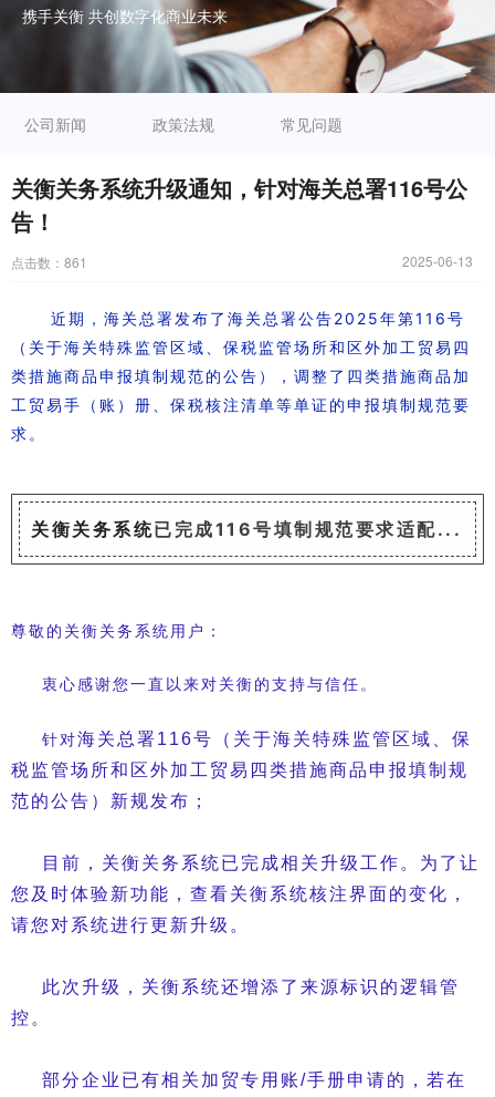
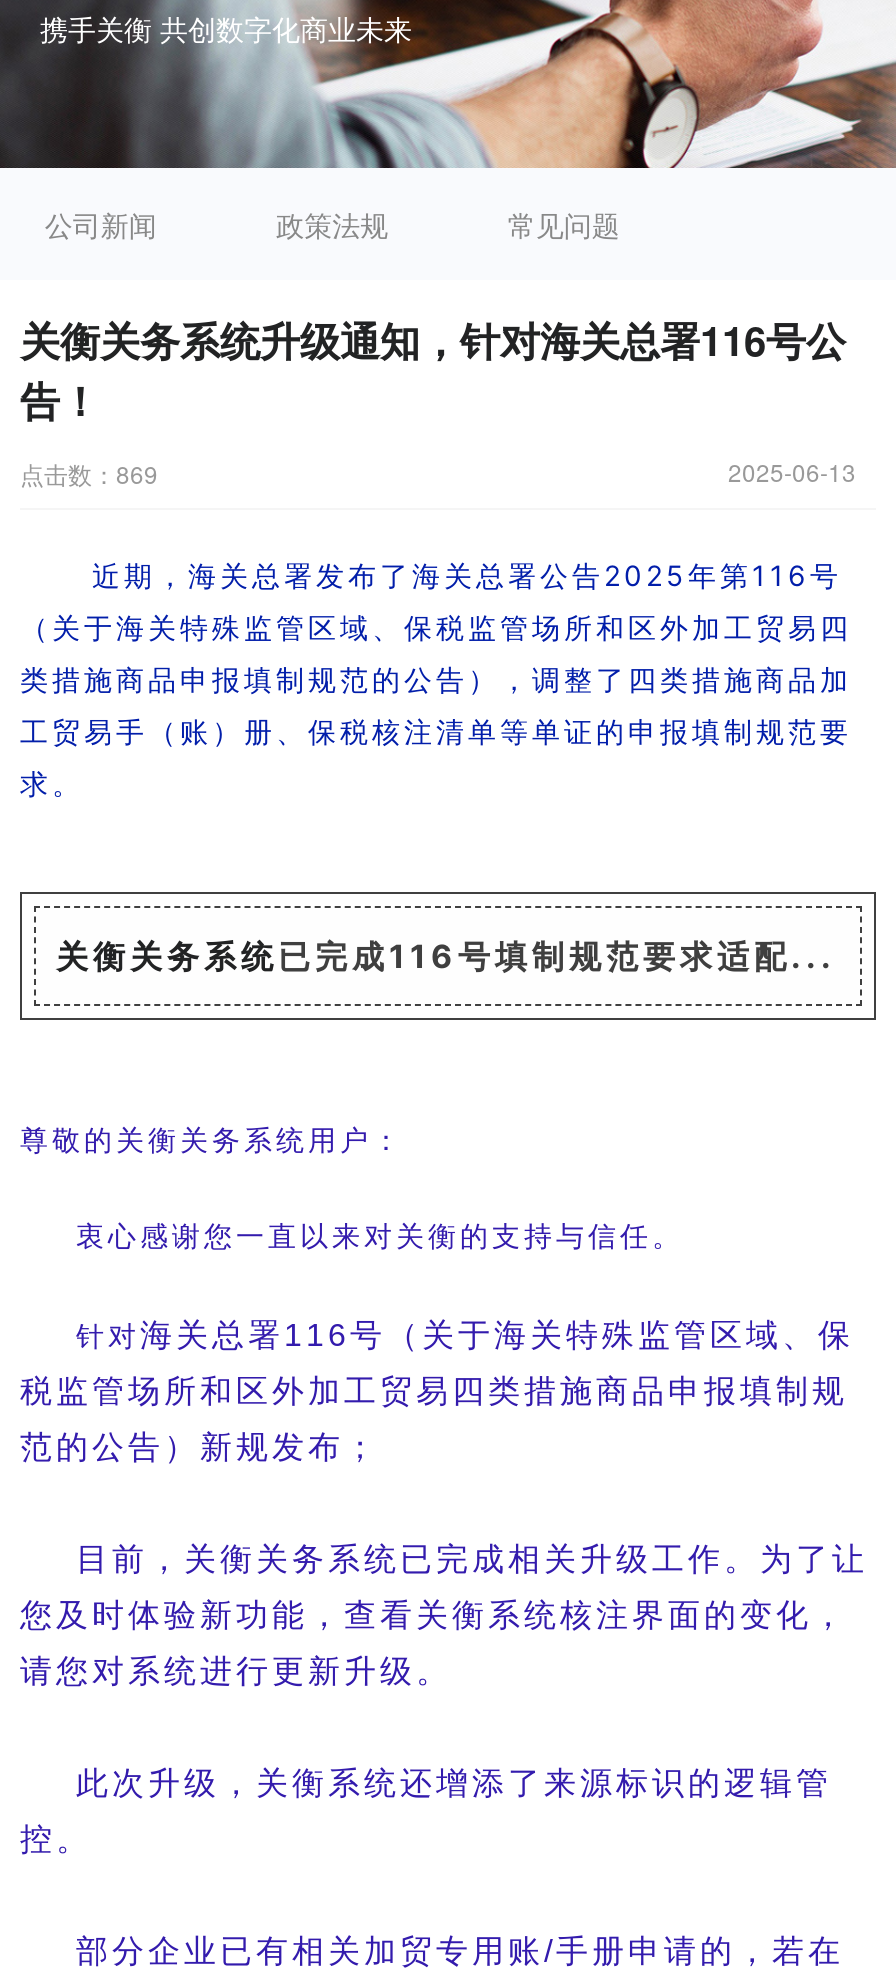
[11,252,87,271] 点击数：861 -> [20,456,158,490] 点击数：869

